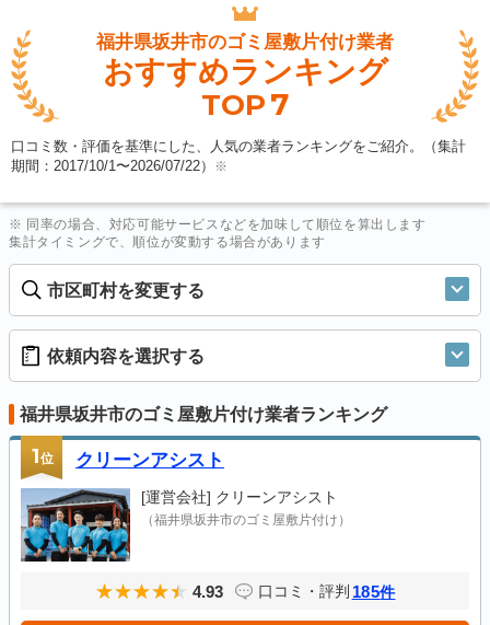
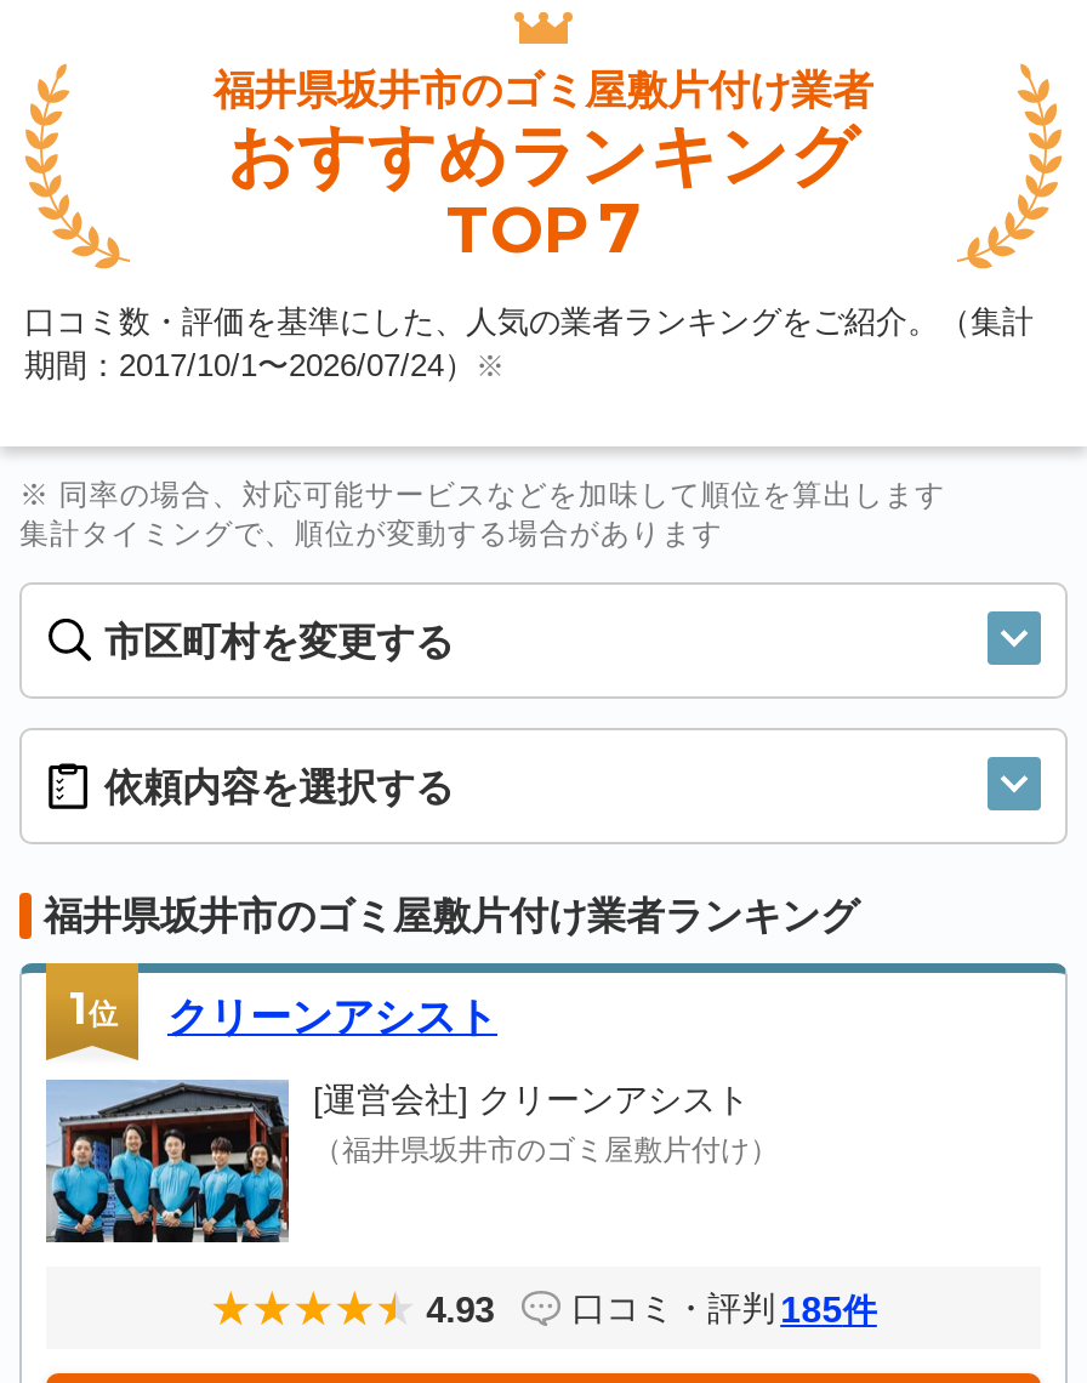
[11,158,227,174] 期間：2017/10/1〜2026/07/22）※ -> [24,347,505,383] 期間：2017/10/1〜2026/07/24）※

